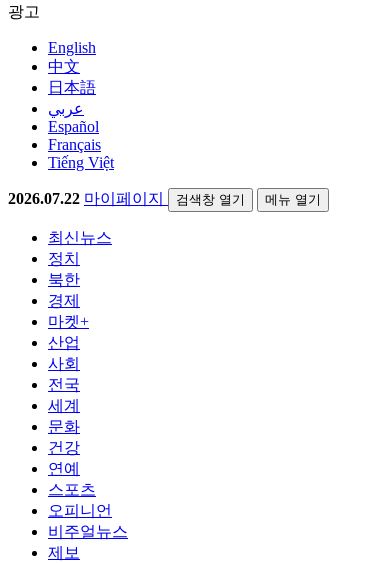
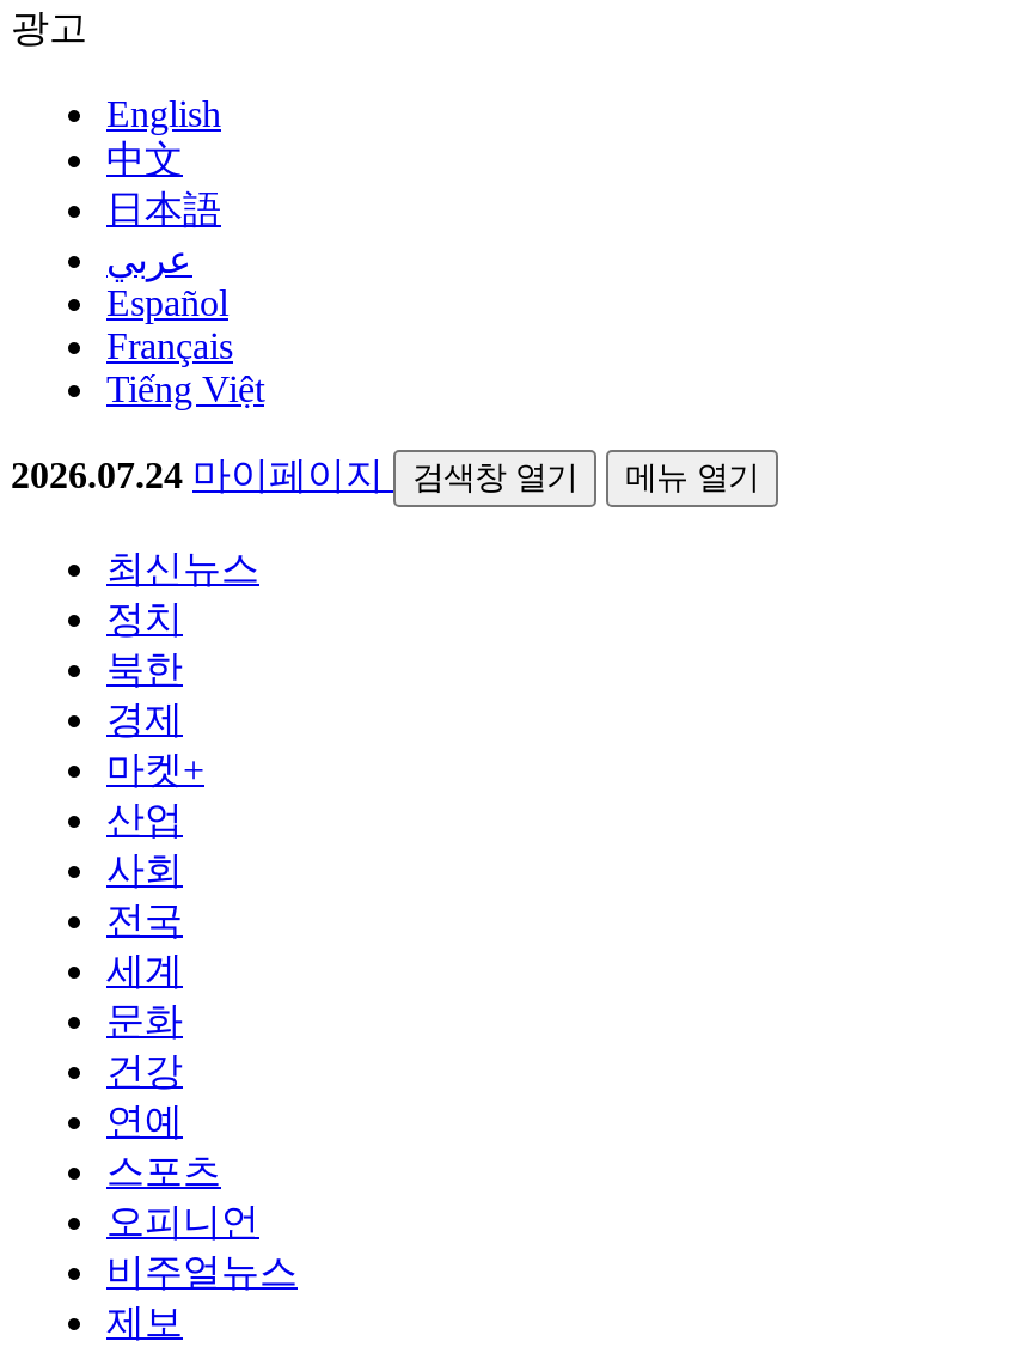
[8,190,321,207] 2026.07.22 마이페이지 검색창 열기 메뉴 열기 -> [11,455,759,495] 2026.07.24 마이페이지 검색창 열기 메뉴 열기

